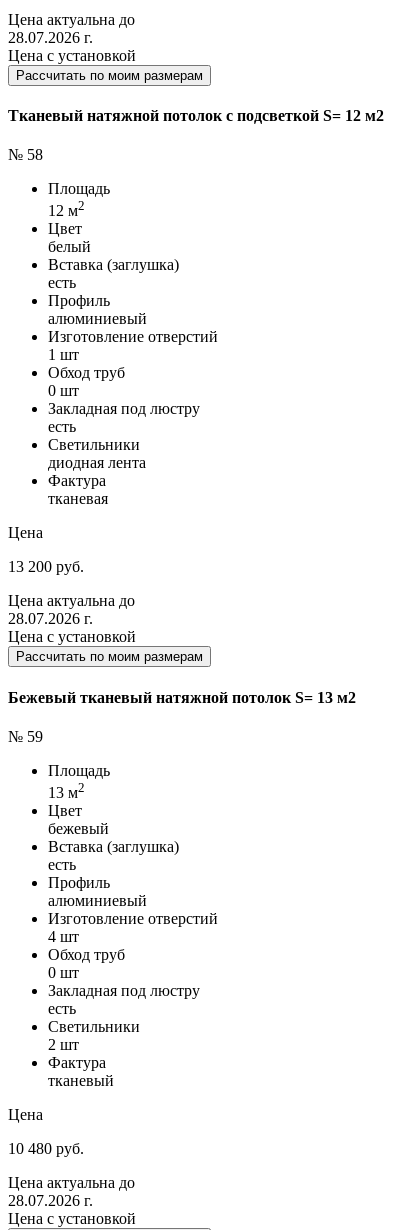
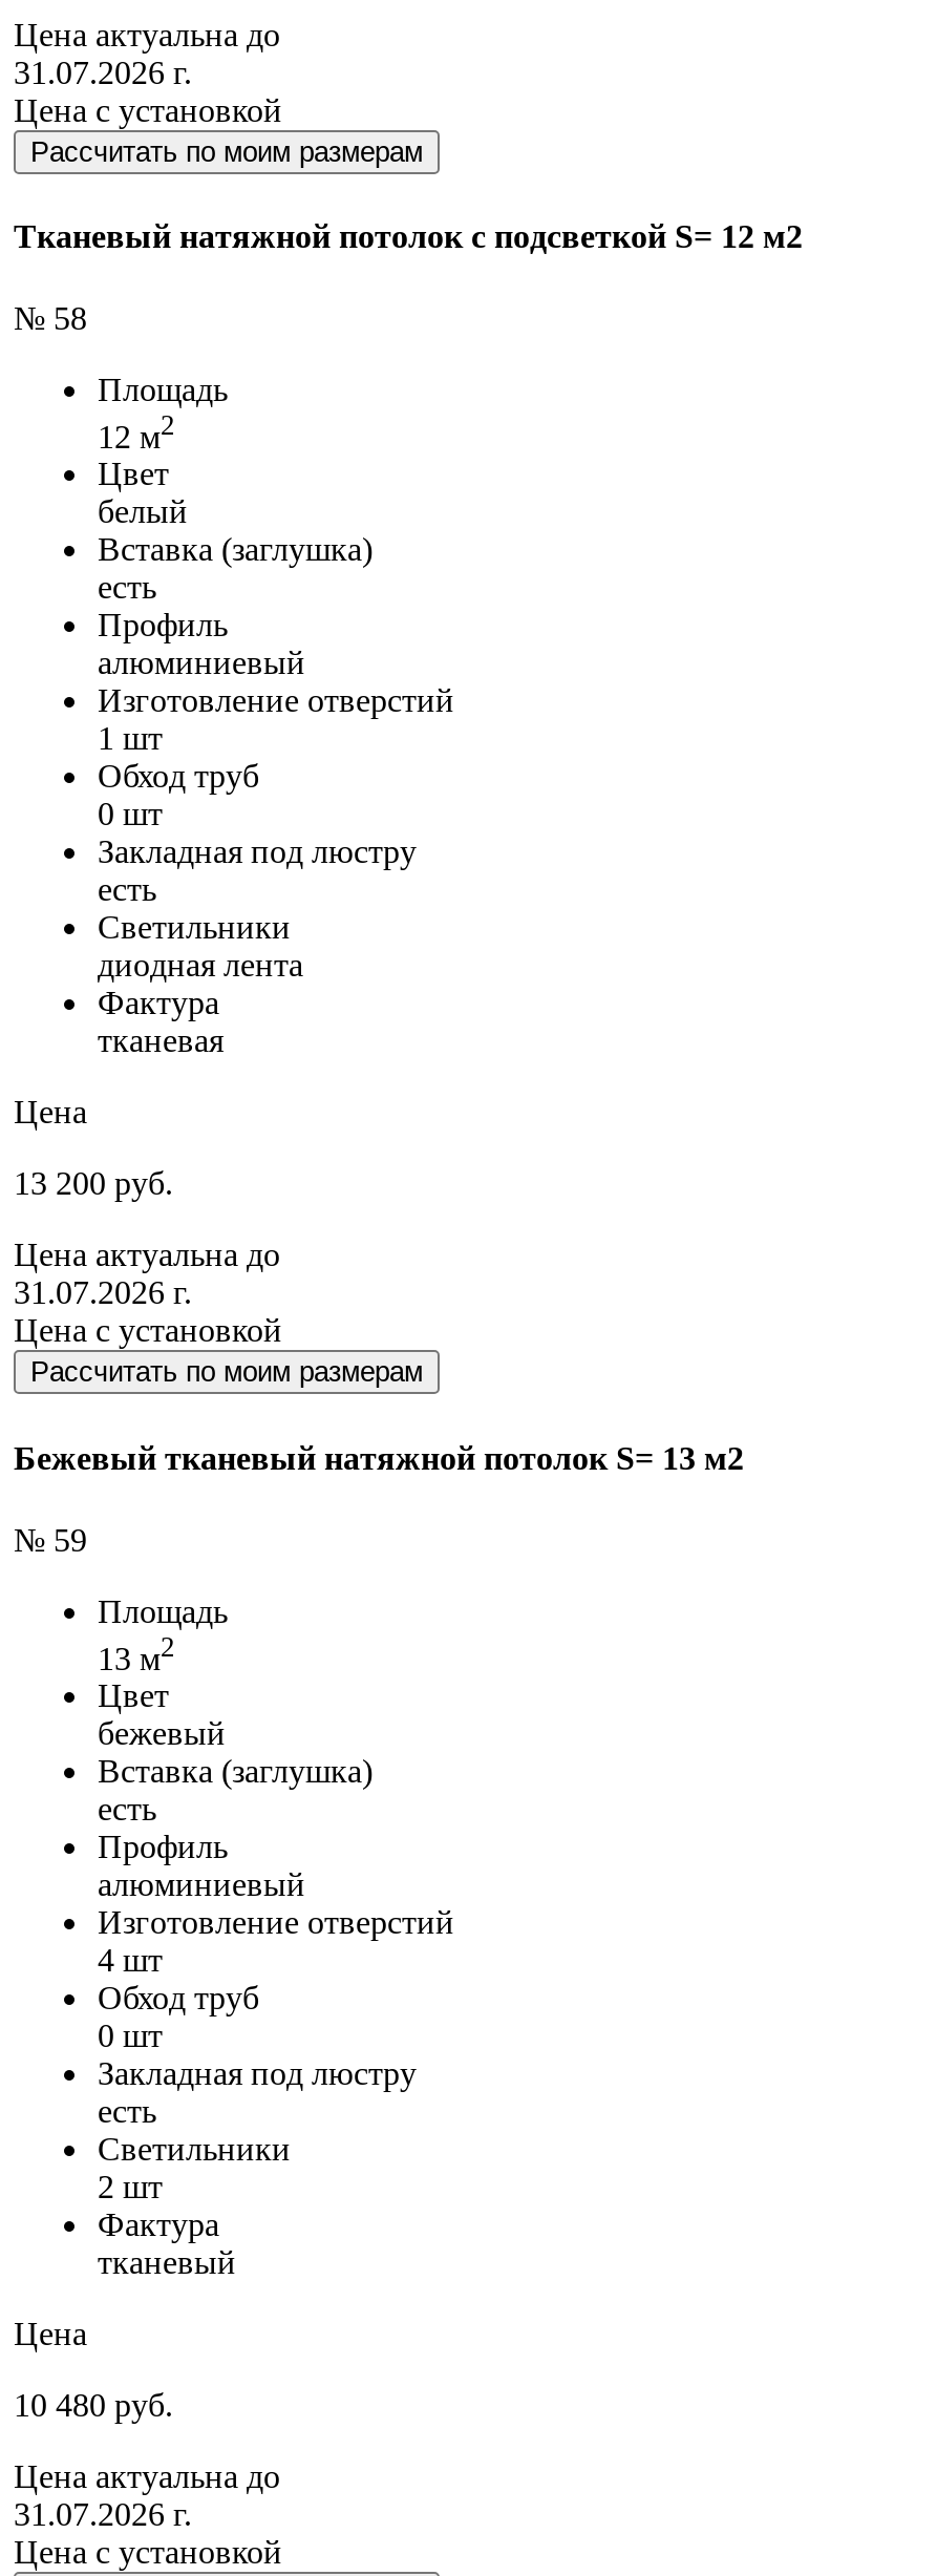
[8,28,93,45] 28.07.2026 г. -> [14,54,192,89] 31.07.2026 г.
[8,610,93,627] 28.07.2026 г. -> [14,1275,192,1311] 31.07.2026 г.
[8,1192,93,1209] 28.07.2026 г. -> [14,2497,192,2532] 31.07.2026 г.

